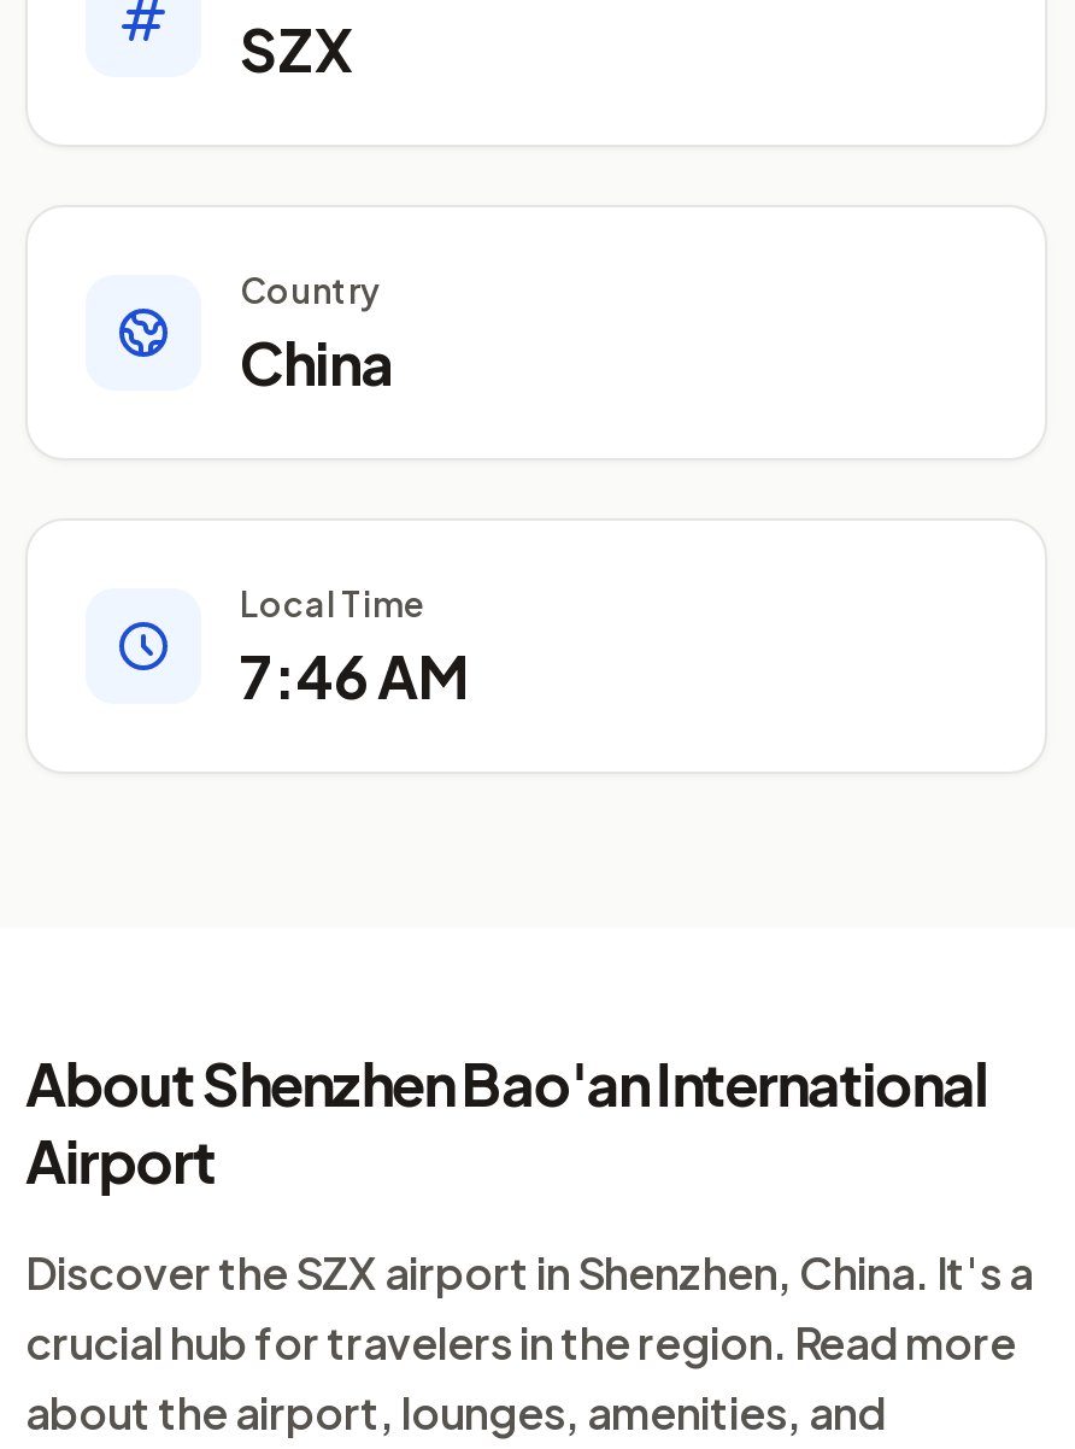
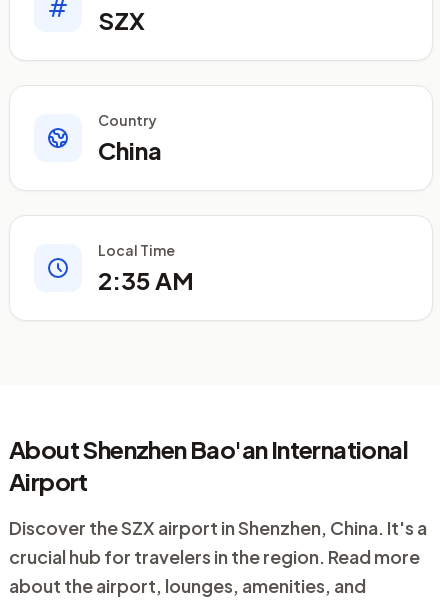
[240,639,471,711] 7:46 AM -> [98,265,194,295] 2:35 AM

